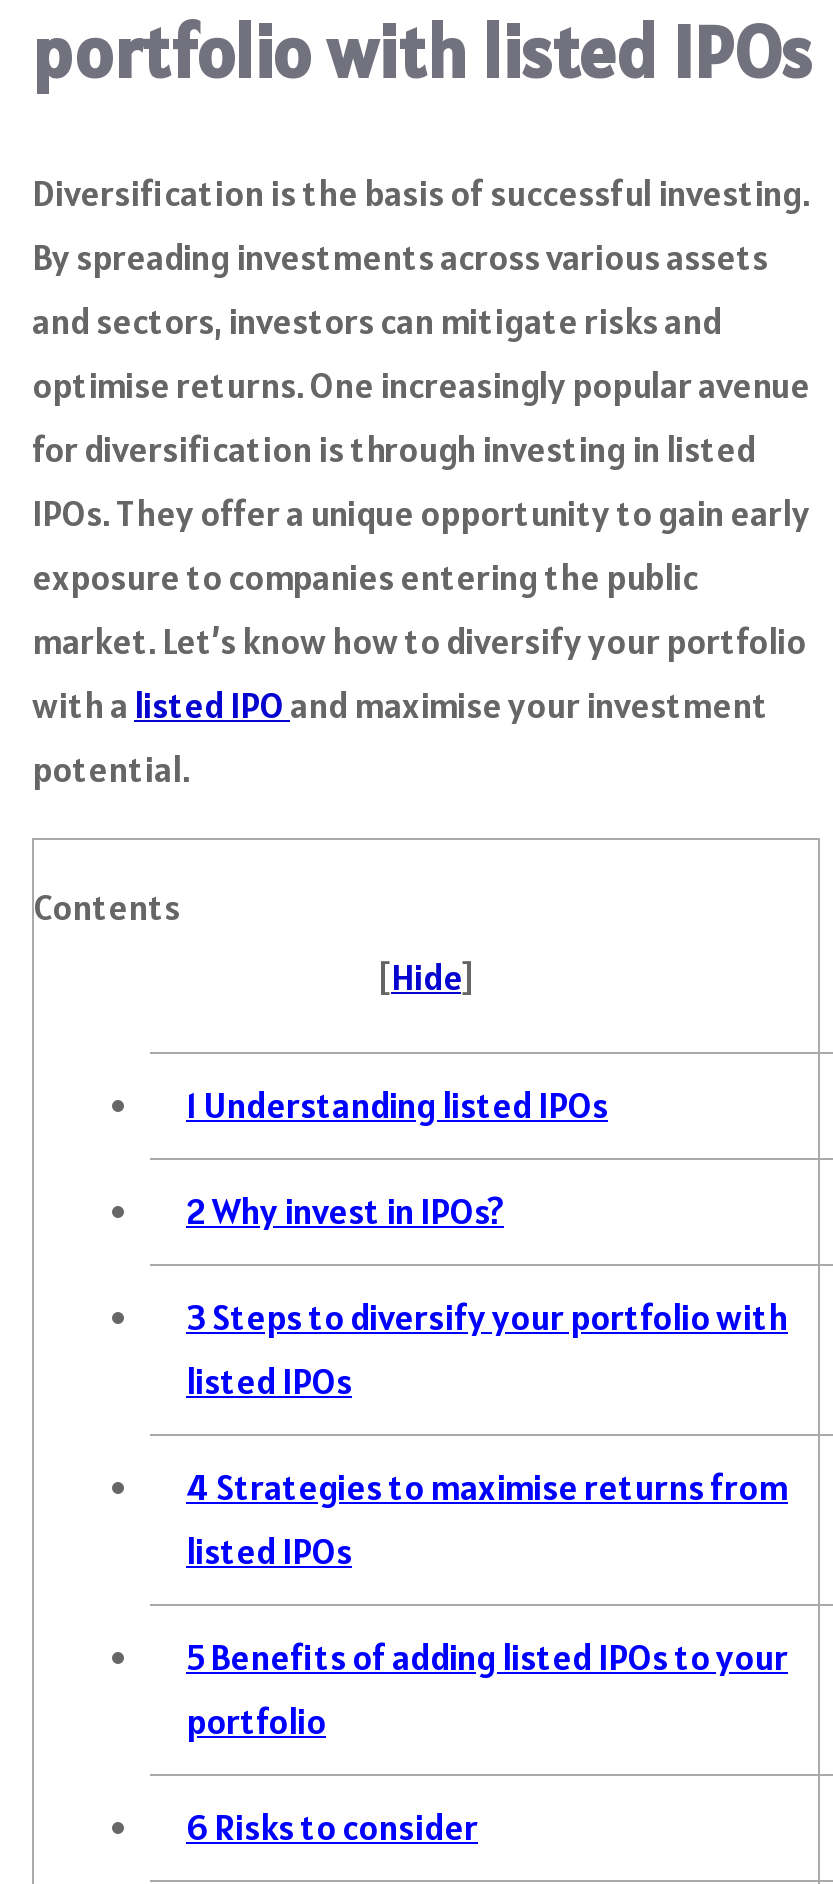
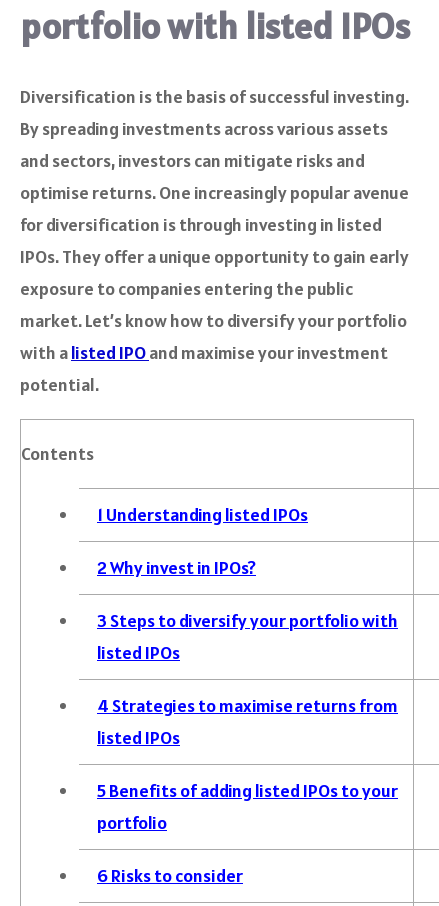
[377,954,475,1000] [Hide] -> none

